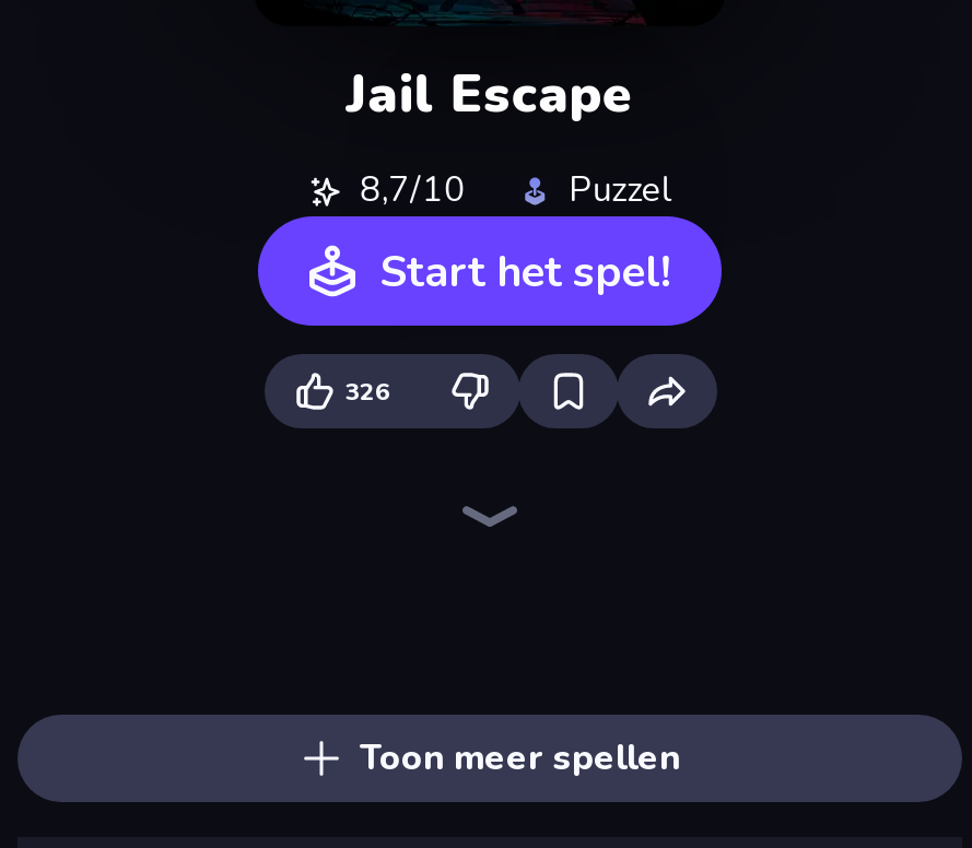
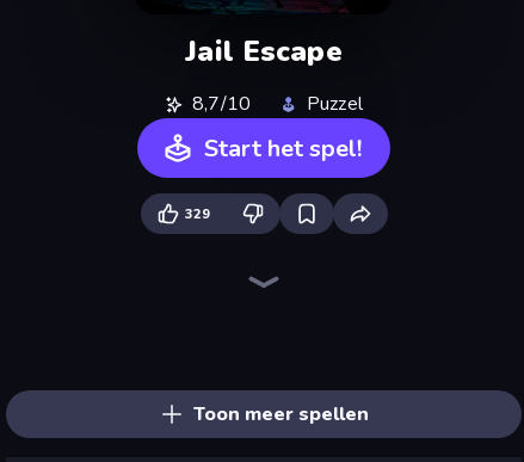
[344,375,390,408] 326 -> [184,205,209,223] 329

